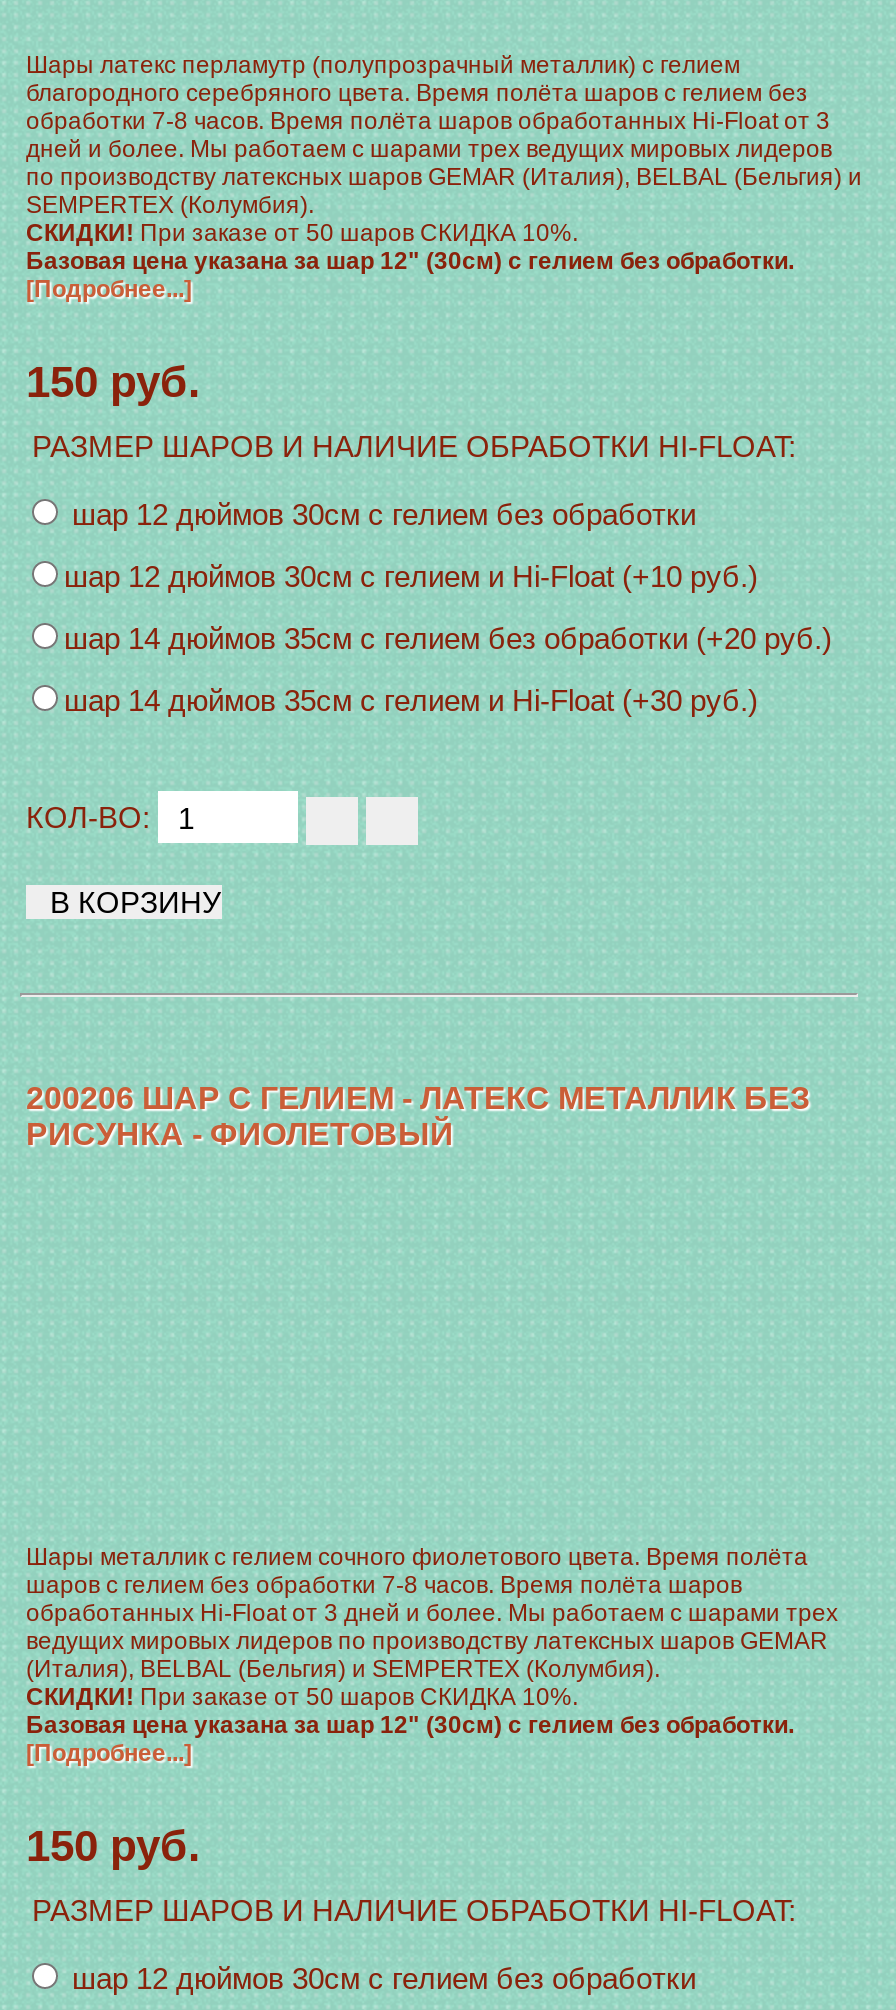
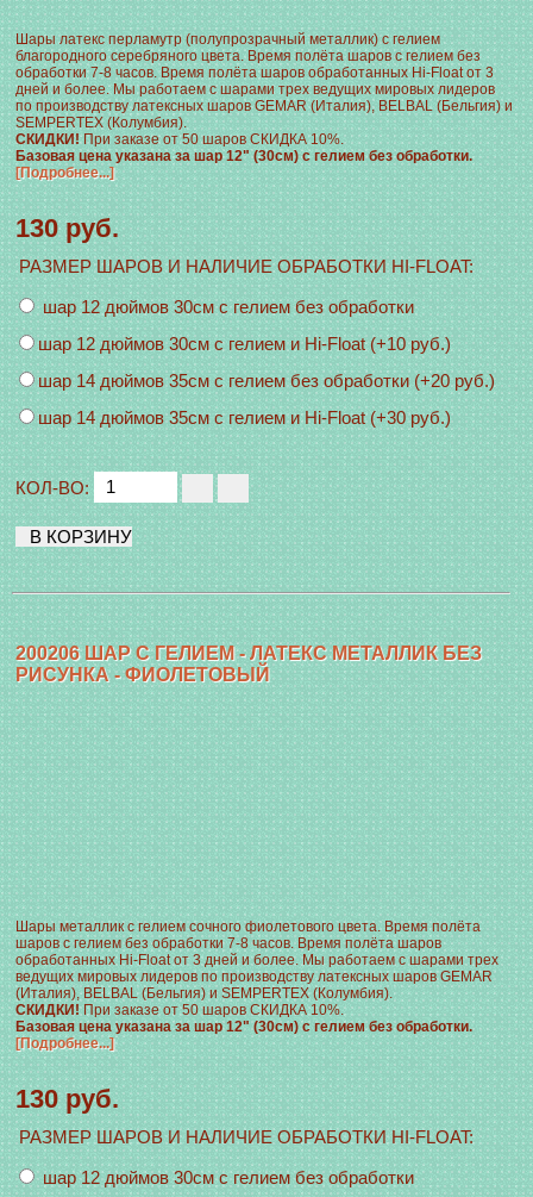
[26,357,200,407] 150 руб. -> [15,213,119,242] 130 руб.
[26,1820,200,1870] 150 руб. -> [15,1084,119,1114] 130 руб.

